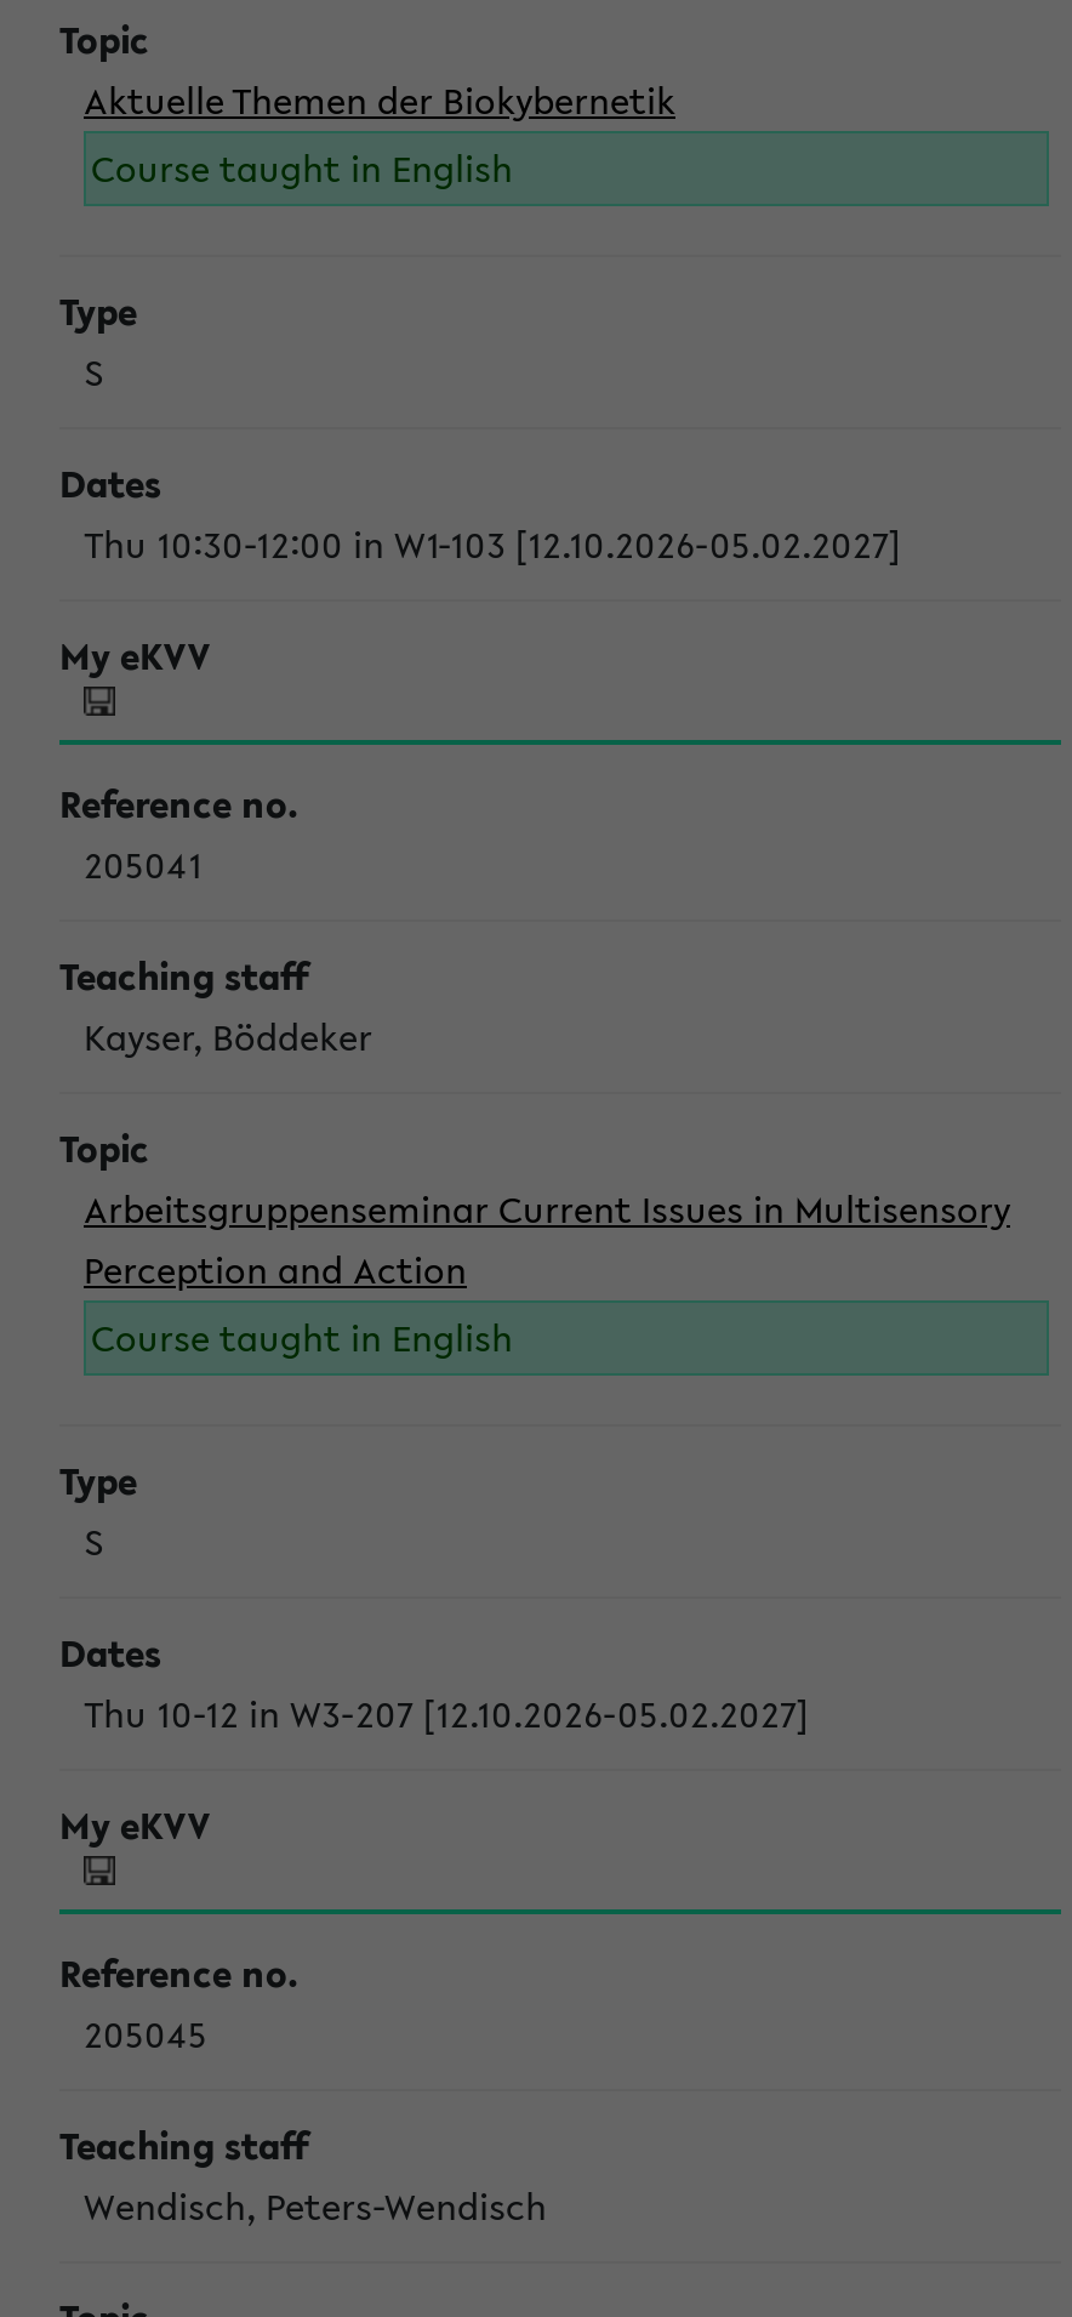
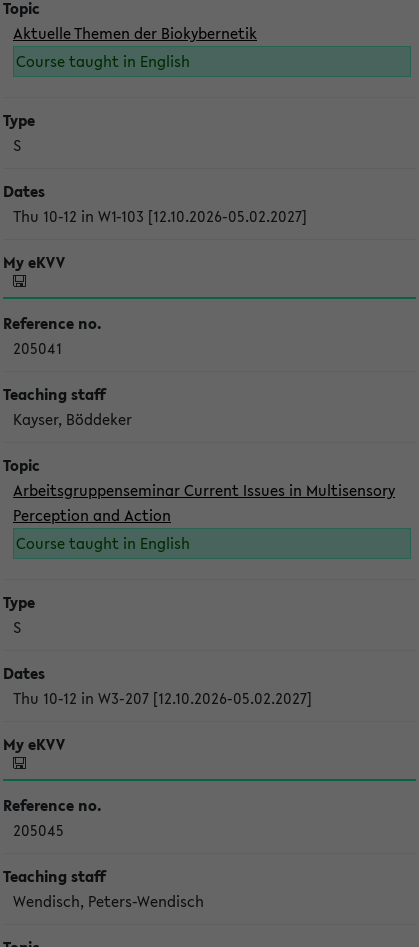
[84,517,901,570] Thu 10:30-12:00 in W1-103 [12.10.2026-05.02.2027] -> [13,205,307,227] Thu 10-12 in W1-103 [12.10.2026-05.02.2027]

